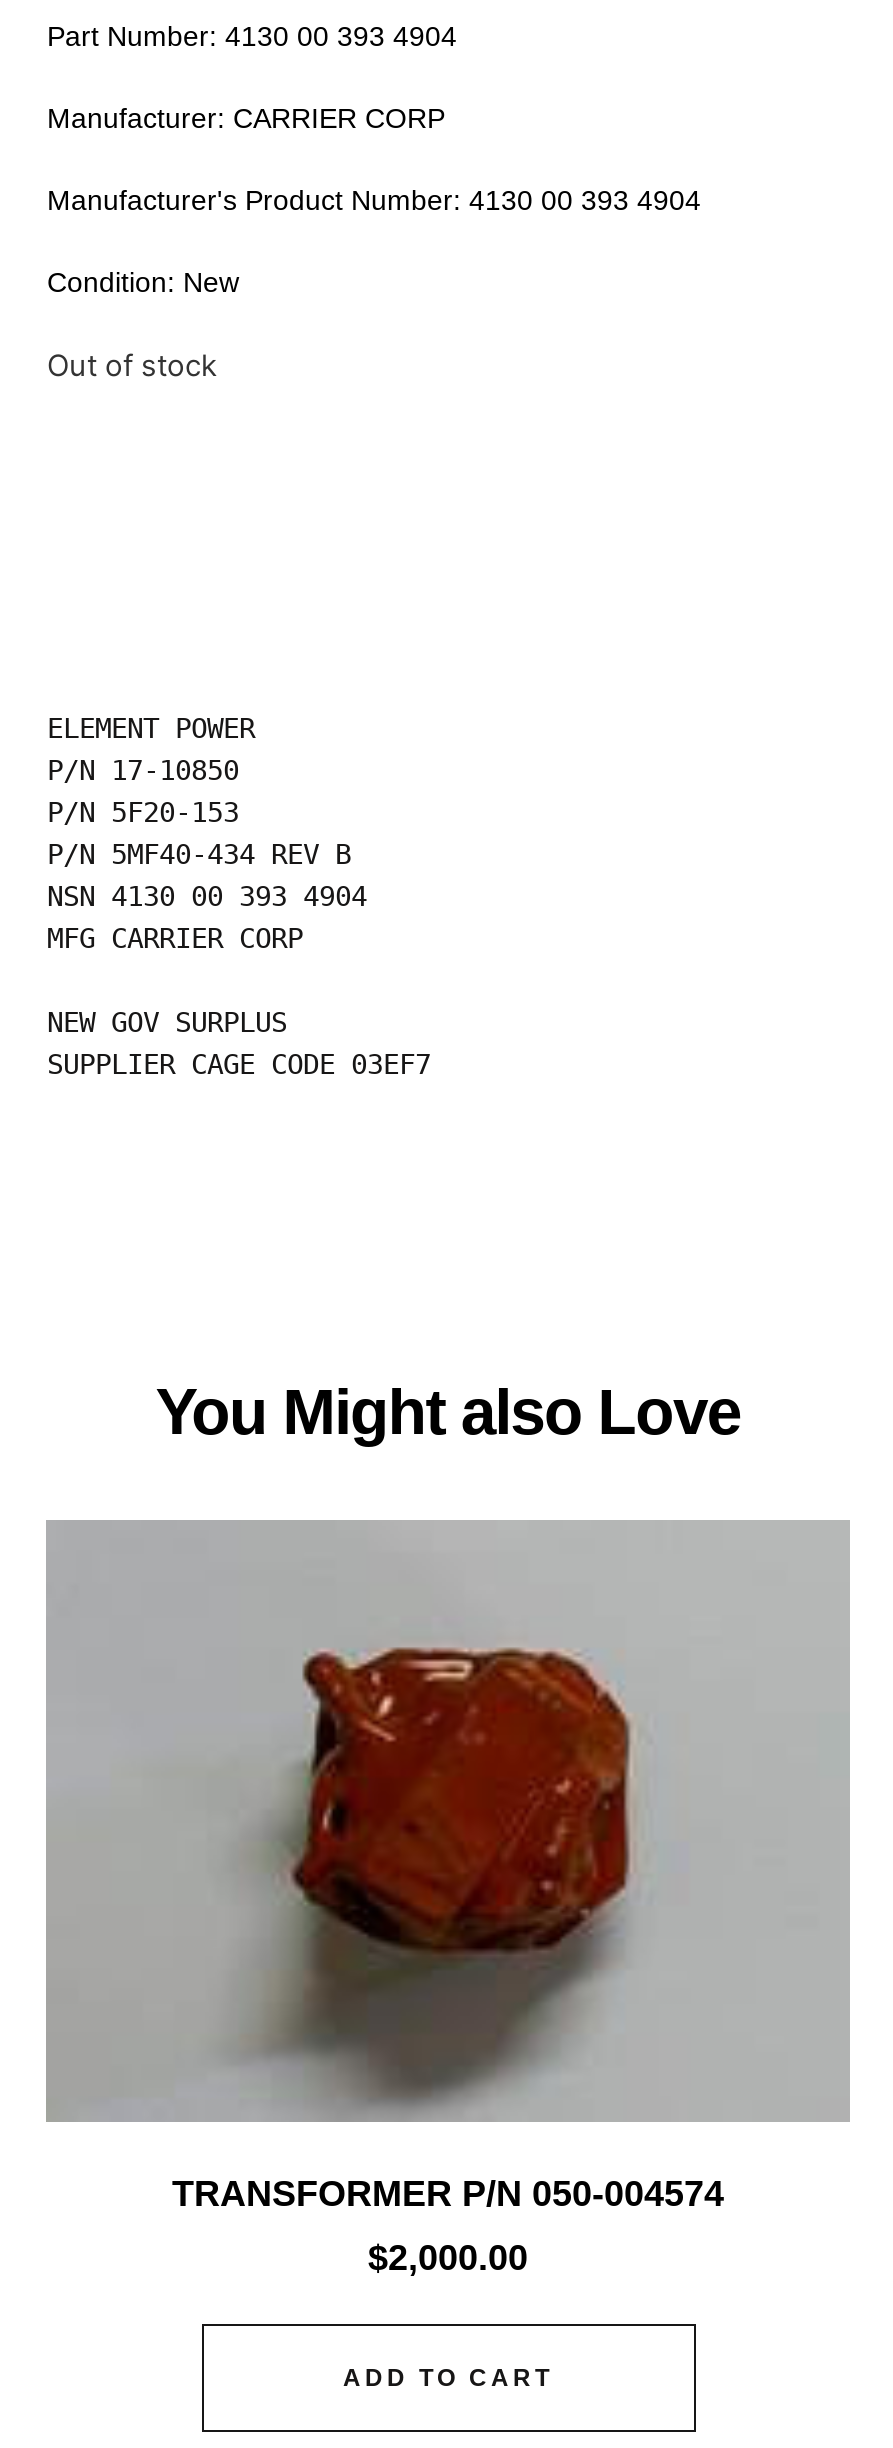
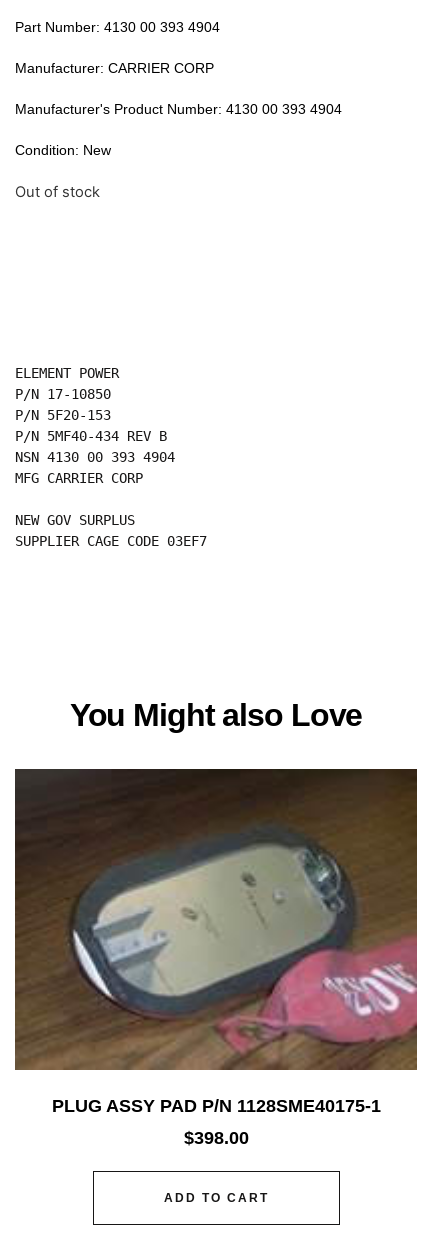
[48,1522,850,2214] [image] | TRANSFORMER P/N 050-004574 -> [15,769,417,1116] [image] | PLUG ASSY PAD P/N 1128SME40175-1
[368,2238,528,2278] $2,000.00 -> [183,1128,248,1148] $398.00

